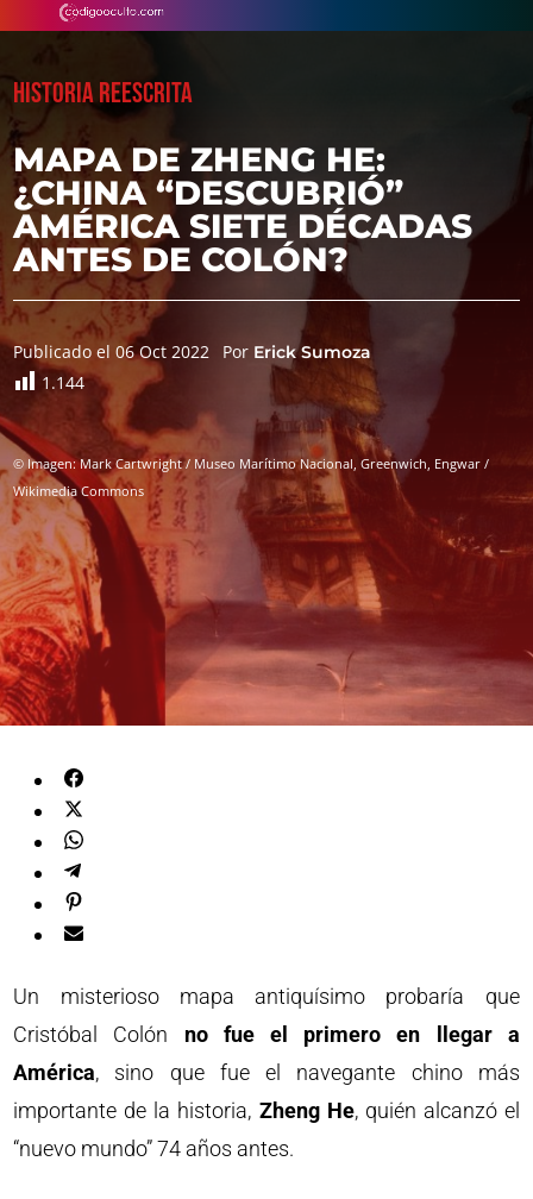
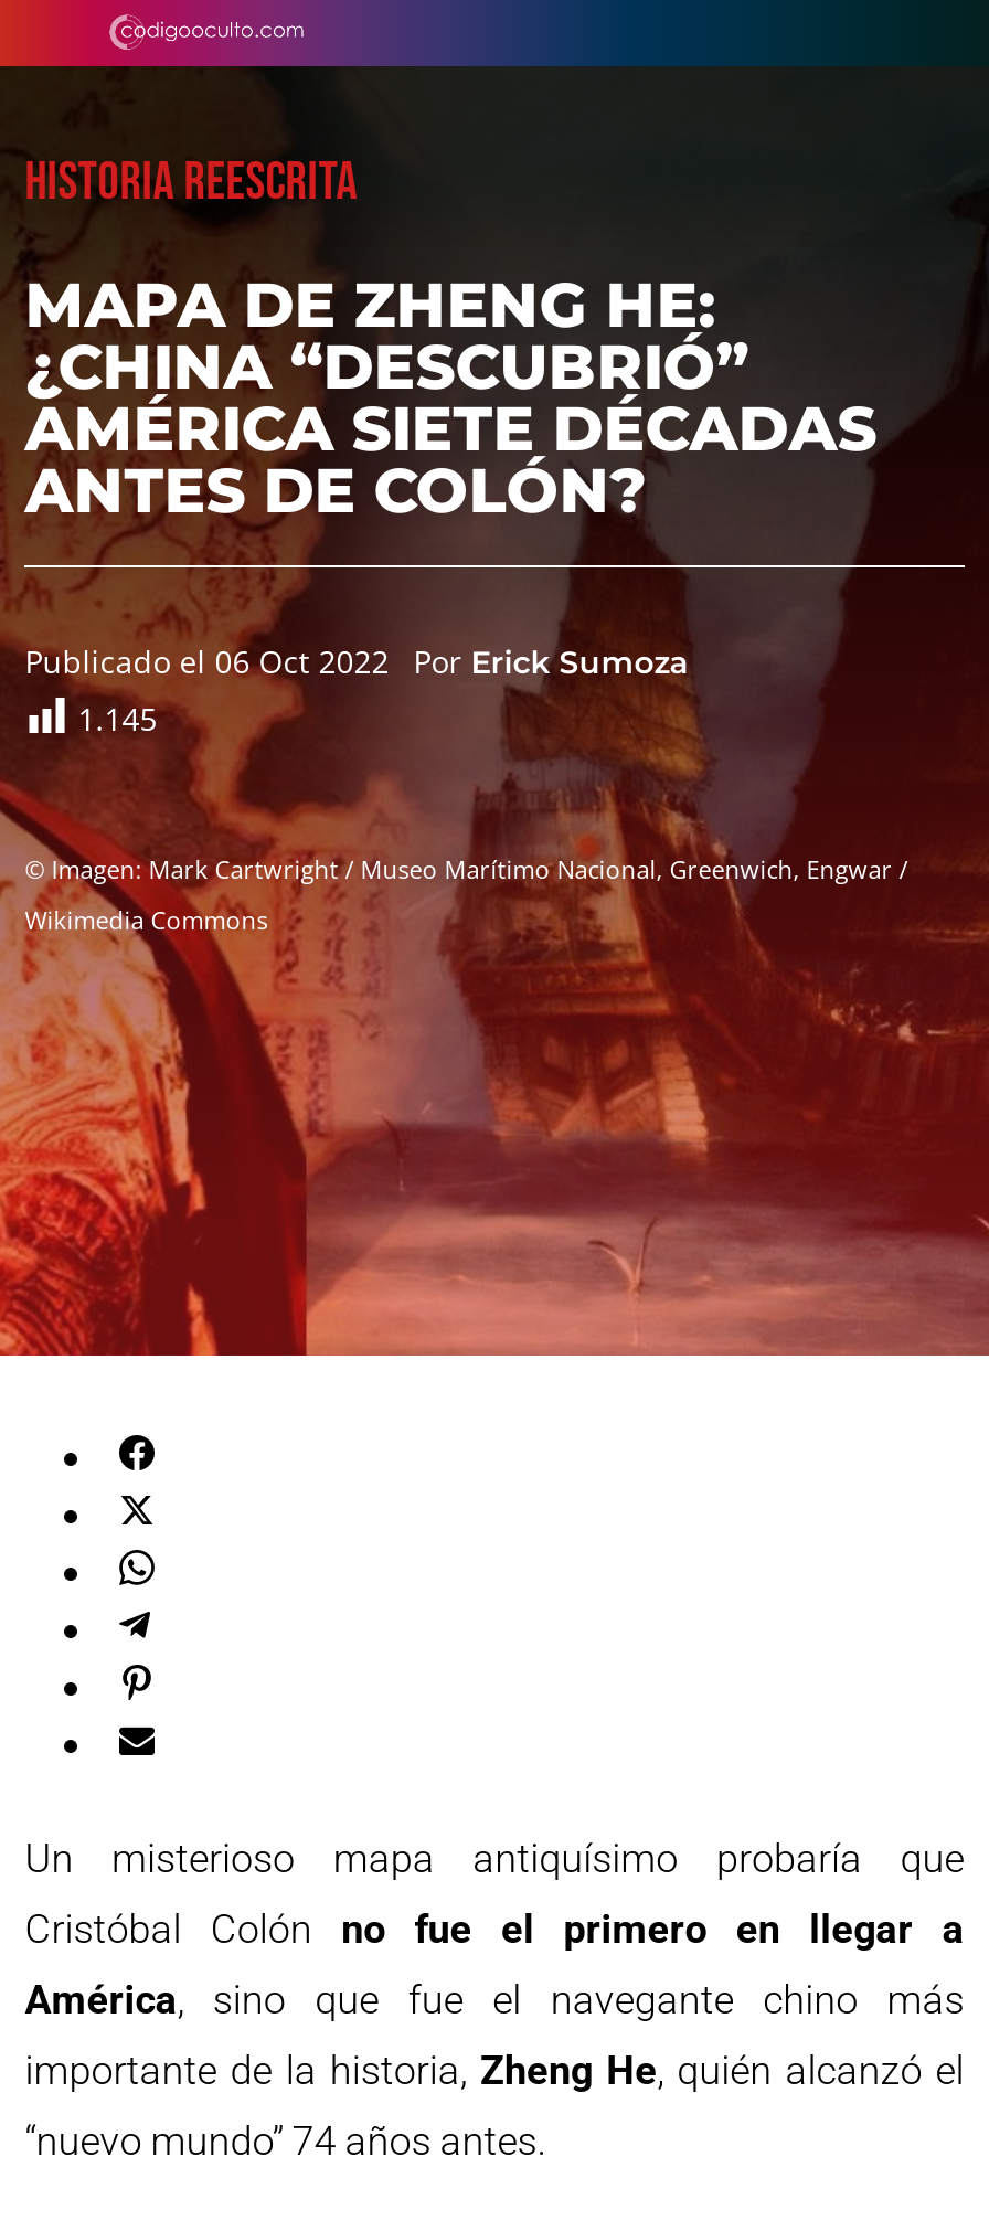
[42,371,85,394] 1.144 -> [78,698,157,740] 1.145

